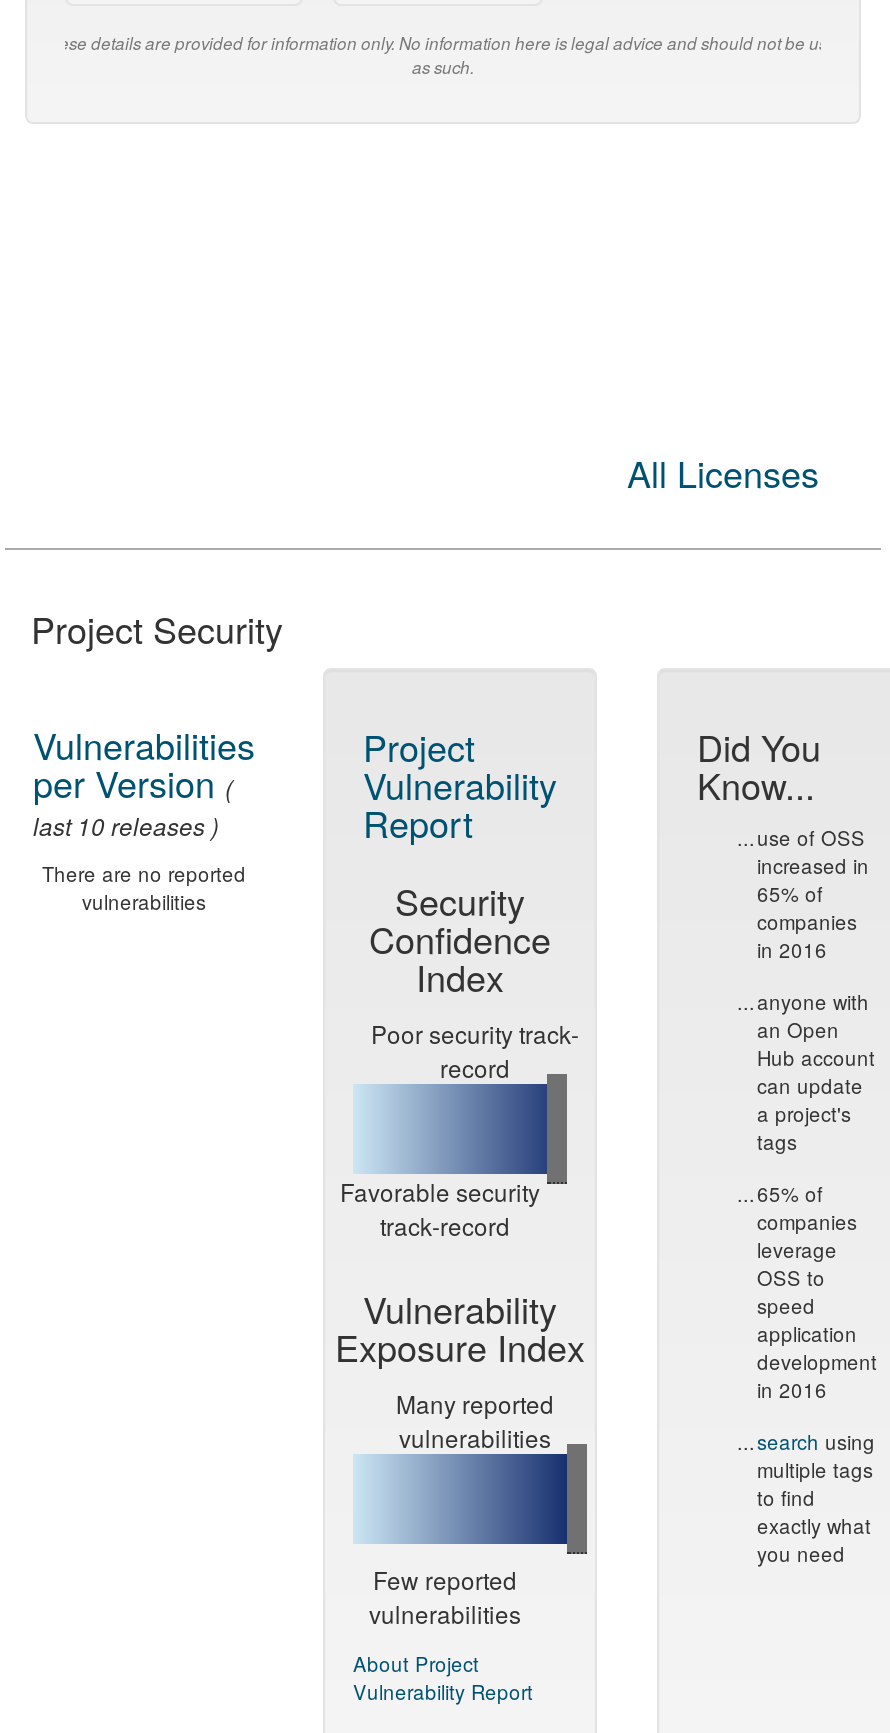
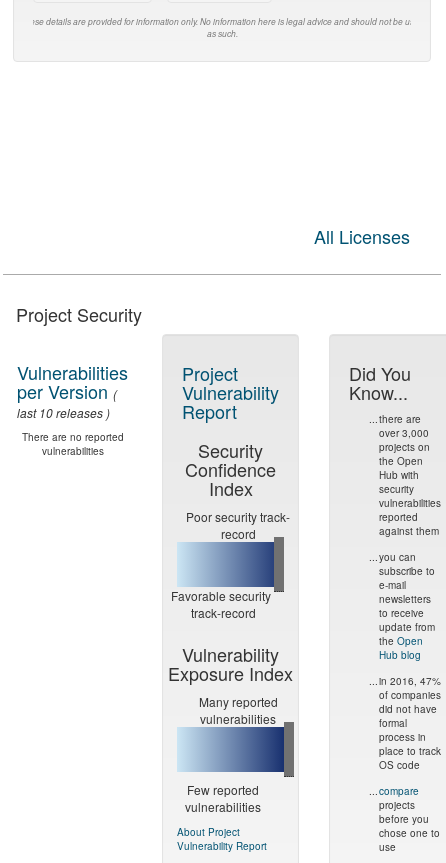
[737,824,869,964] ... use of OSS | increased in | 65% of | companies | in 2016 -> [369,412,441,538] ...there are | over 3,000 | projects on | the Open | Hub with | security | vulnerabilities | reported | against them
[737,988,875,1156] ... anyone with | an Open | Hub account | can update | a project's | tags -> [369,550,435,662] ...you can | subscribe to | e-mail | newsletters | to receive | update from | the Open | Hub blog
[737,1180,877,1404] ... 65% of | companies | leverage | OSS to | speed | application | development | in 2016 -> [369,674,441,772] ...in 2016, 47% | of companies | did not have | formal | process in | place to track | OS code
[737,1428,875,1568] ... search using | multiple tags | to find | exactly what | you need -> [369,784,440,854] ...compare | projects | before you | chose one to | use

